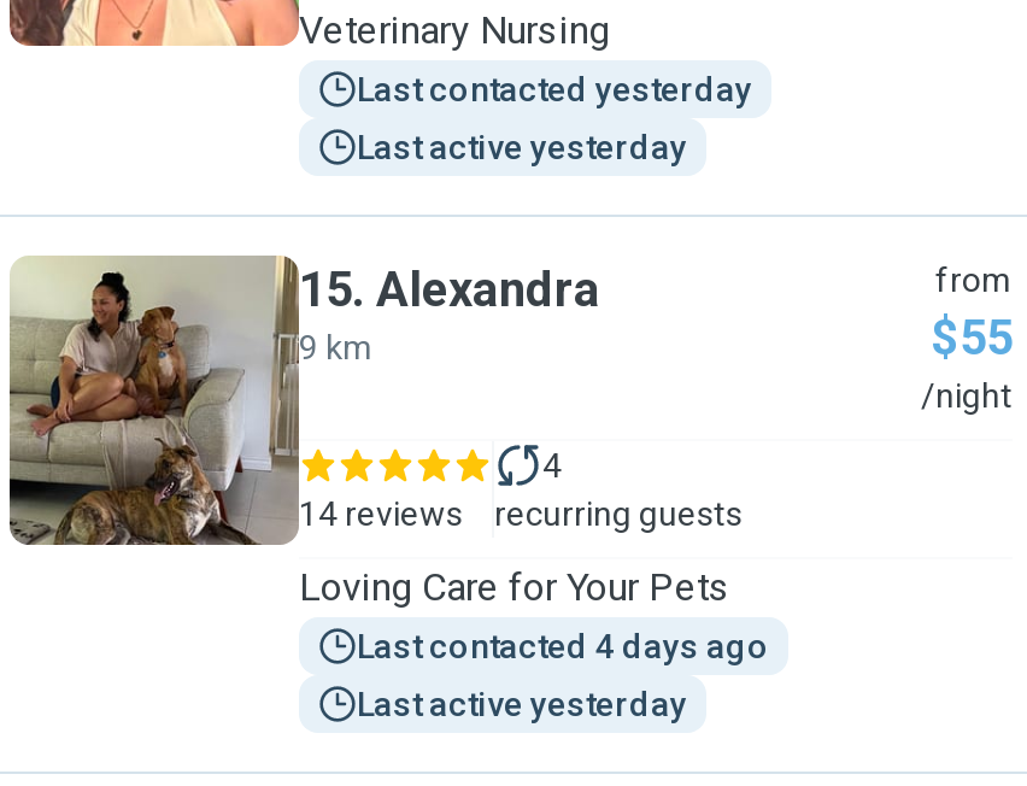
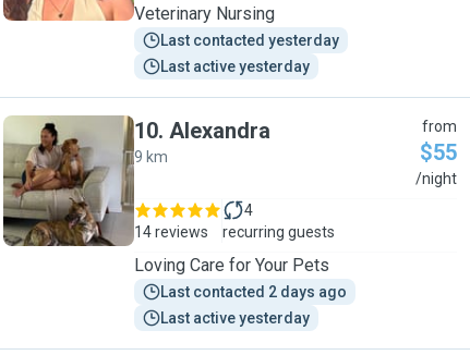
[299,260,600,318] 15. Alexandra -> [134,118,270,144] 10. Alexandra
[357,627,769,665] Last contacted 4 days ago -> [160,283,347,301] Last contacted 2 days ago

